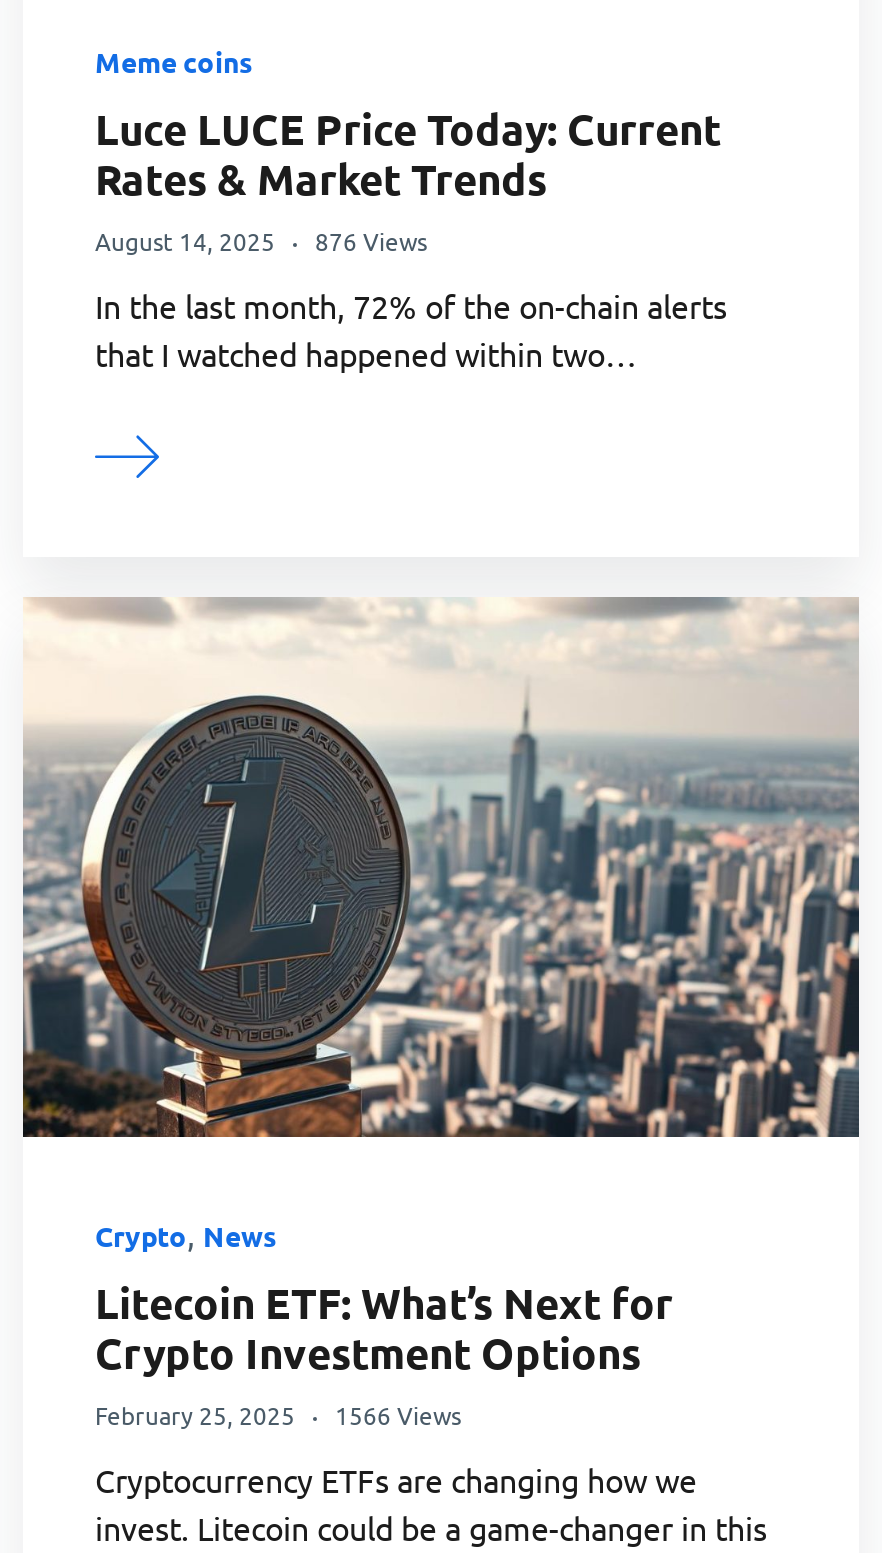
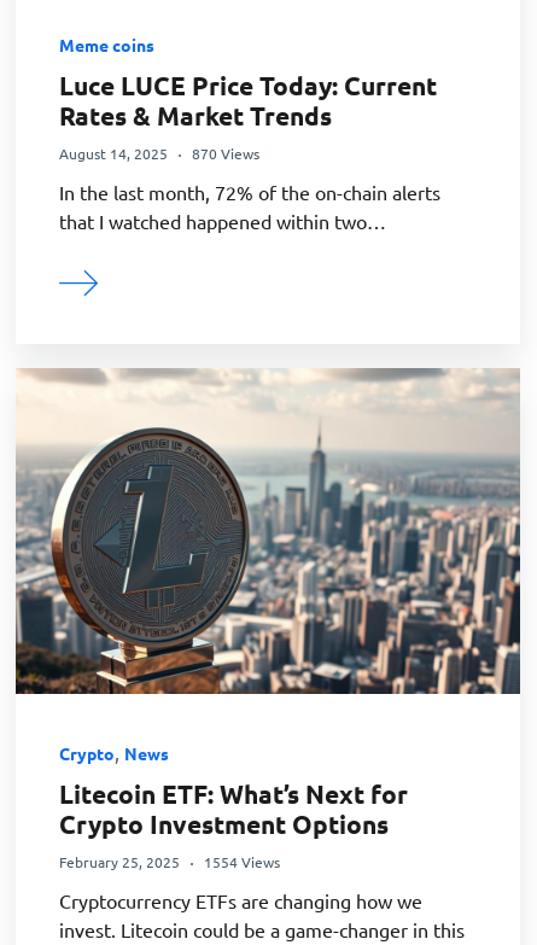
[95,225,427,257] August 14, 2025 876 Views -> [59,144,259,163] August 14, 2025 870 Views
[95,1399,461,1431] February 25, 2025 1566 Views -> [59,852,280,871] February 25, 2025 1554 Views

